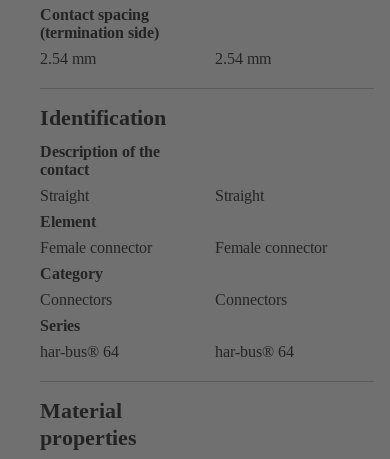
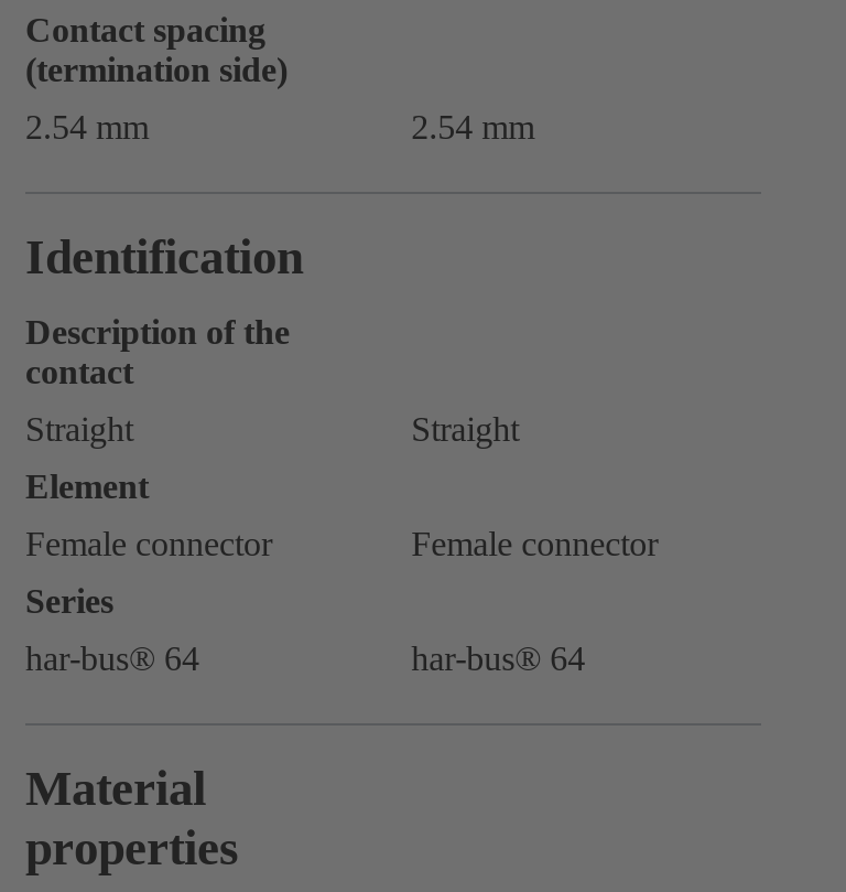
[40,265,287,308] Category | Connectors | Connectors -> none

